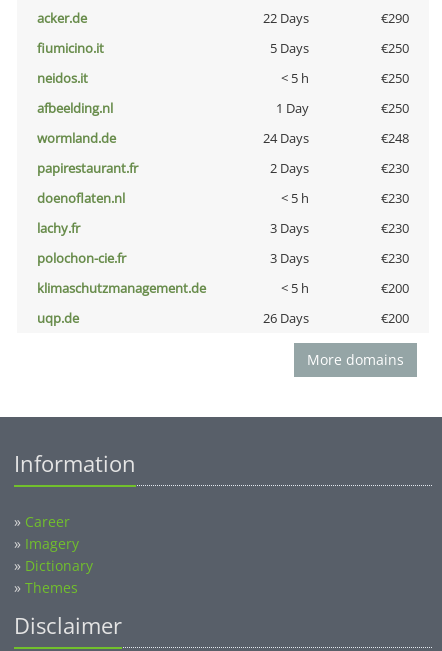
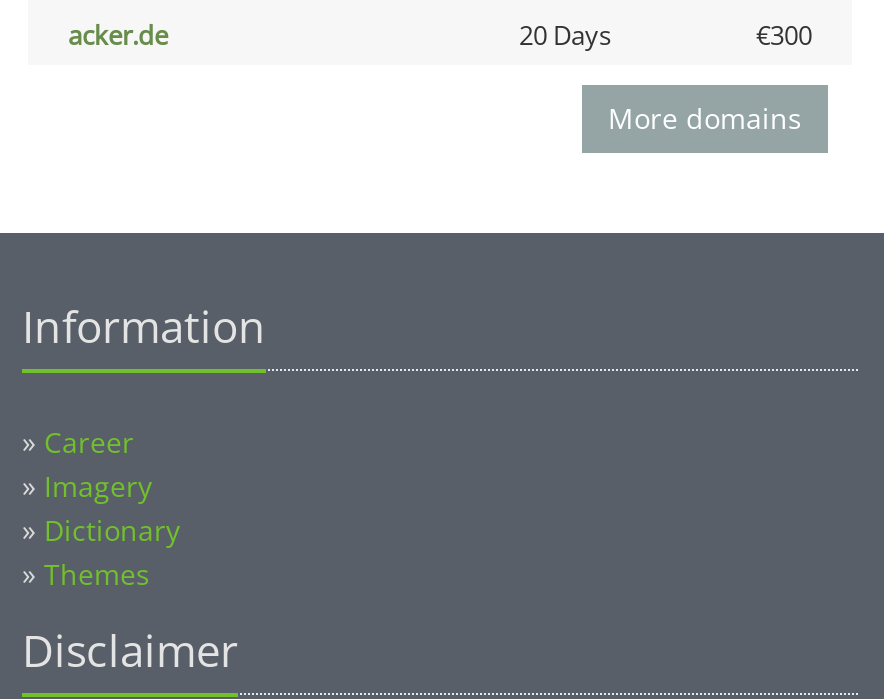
[37,9,409,327] 22 Days | €290 | fiumicino.it | 5 Days | €250 | neidos.it | < 5 h | €250 | afbeelding.nl | 1 Day | €250 | wormland.de | 24 Days | €248 | papirestaurant.fr | 2 Days | €230 | doenoflaten.nl | < 5 h | €230 | lachy.fr | 3 Days | €230 | polochon-cie.fr | 3 Days | €230 | klimaschutzmanagement.de | < 5 h | €200 | uqp.de | 26 Days | €200 -> [519,17,812,53] 20 Days | €300

